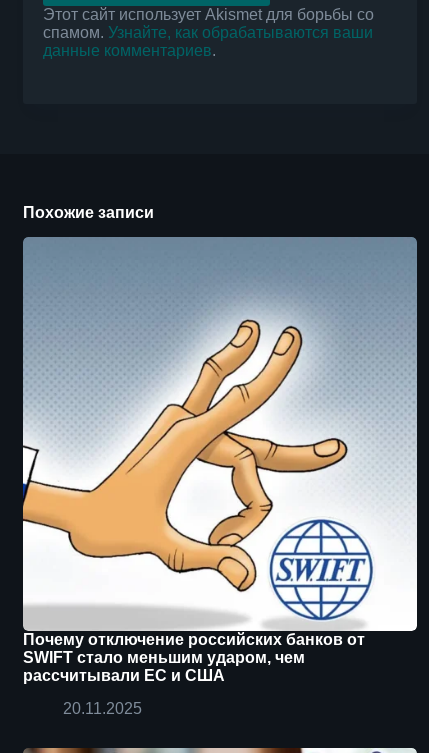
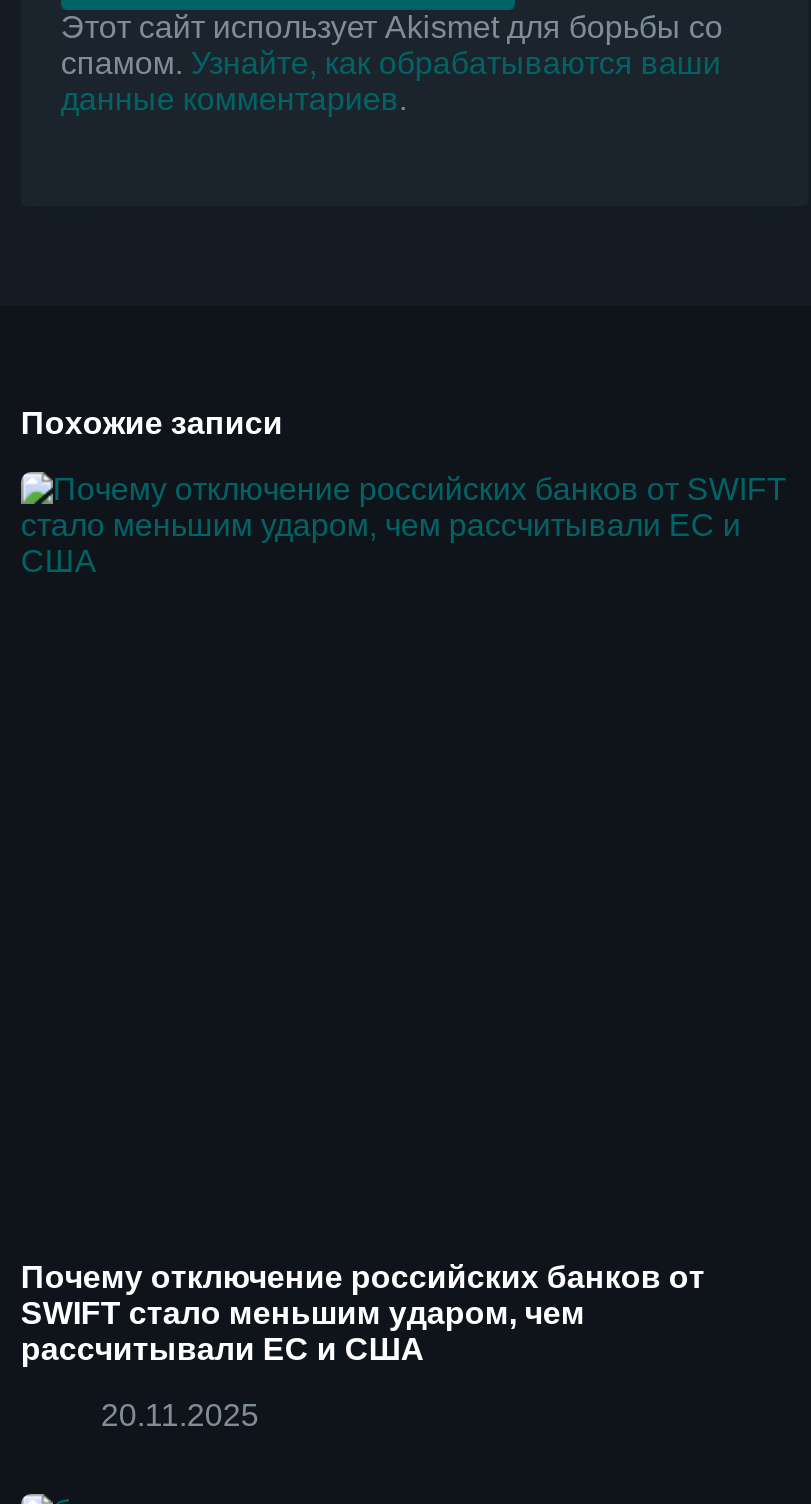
[22,236,418,632] [image] -> none

